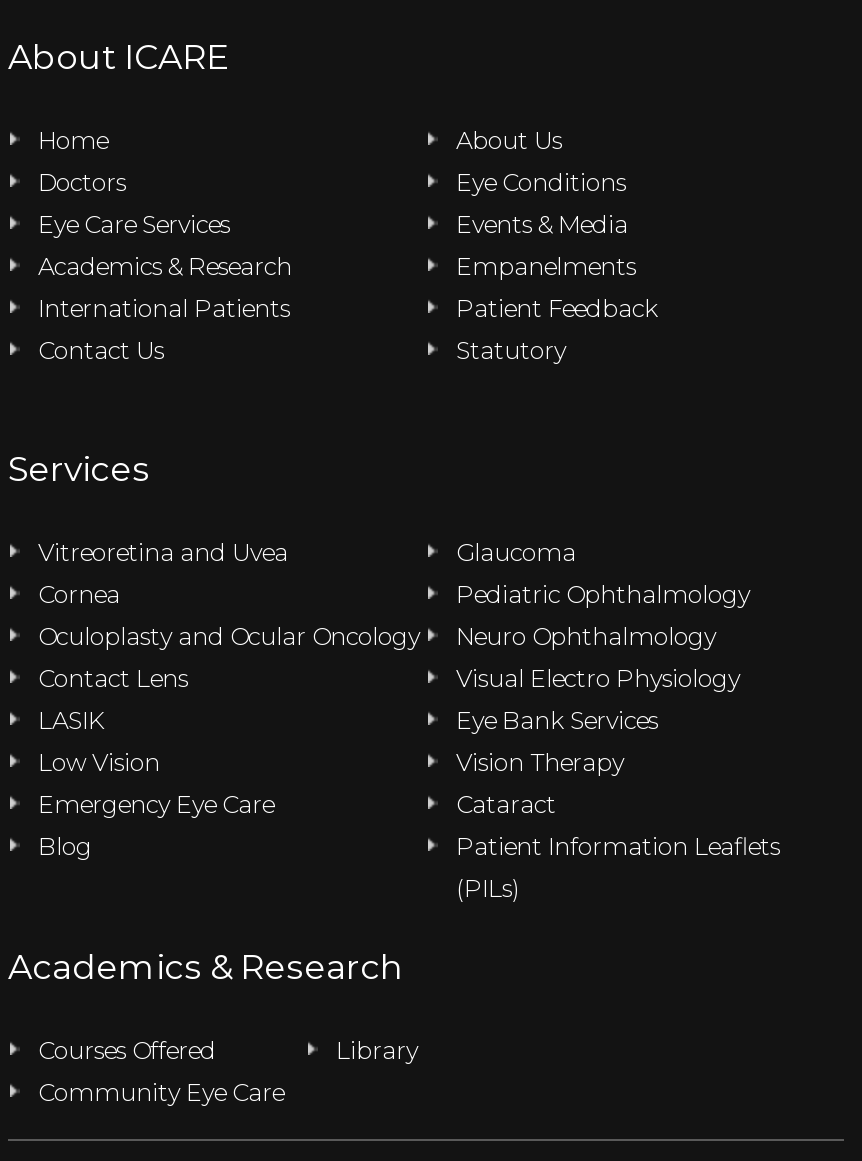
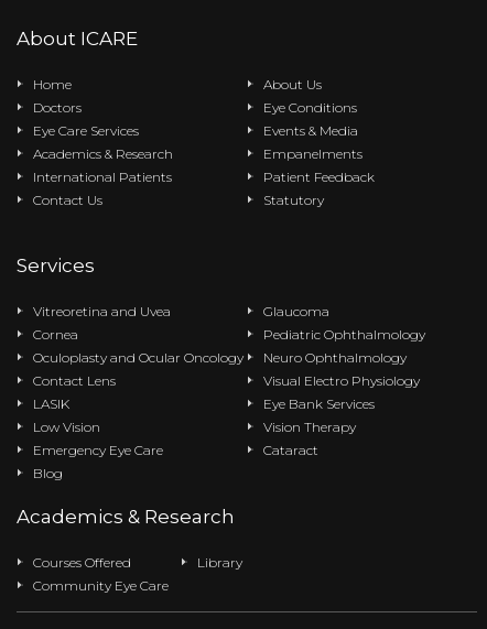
[456,831,780,903] Patient Information Leaflets | (PILs) -> none

